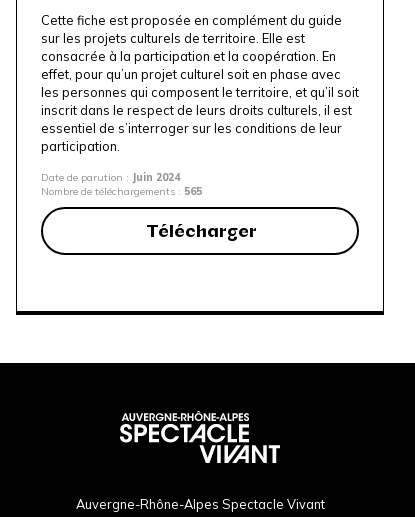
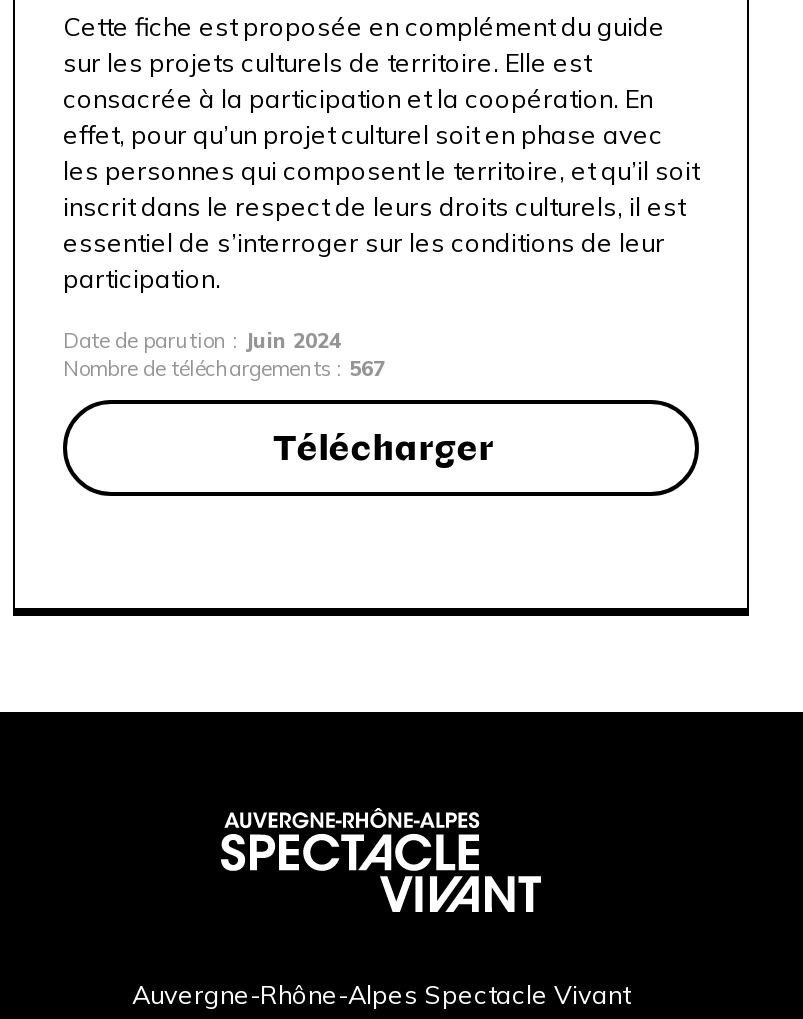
[41,185,202,198] Nombre de téléchargements : 565 -> [63,356,385,382] Nombre de téléchargements : 567

